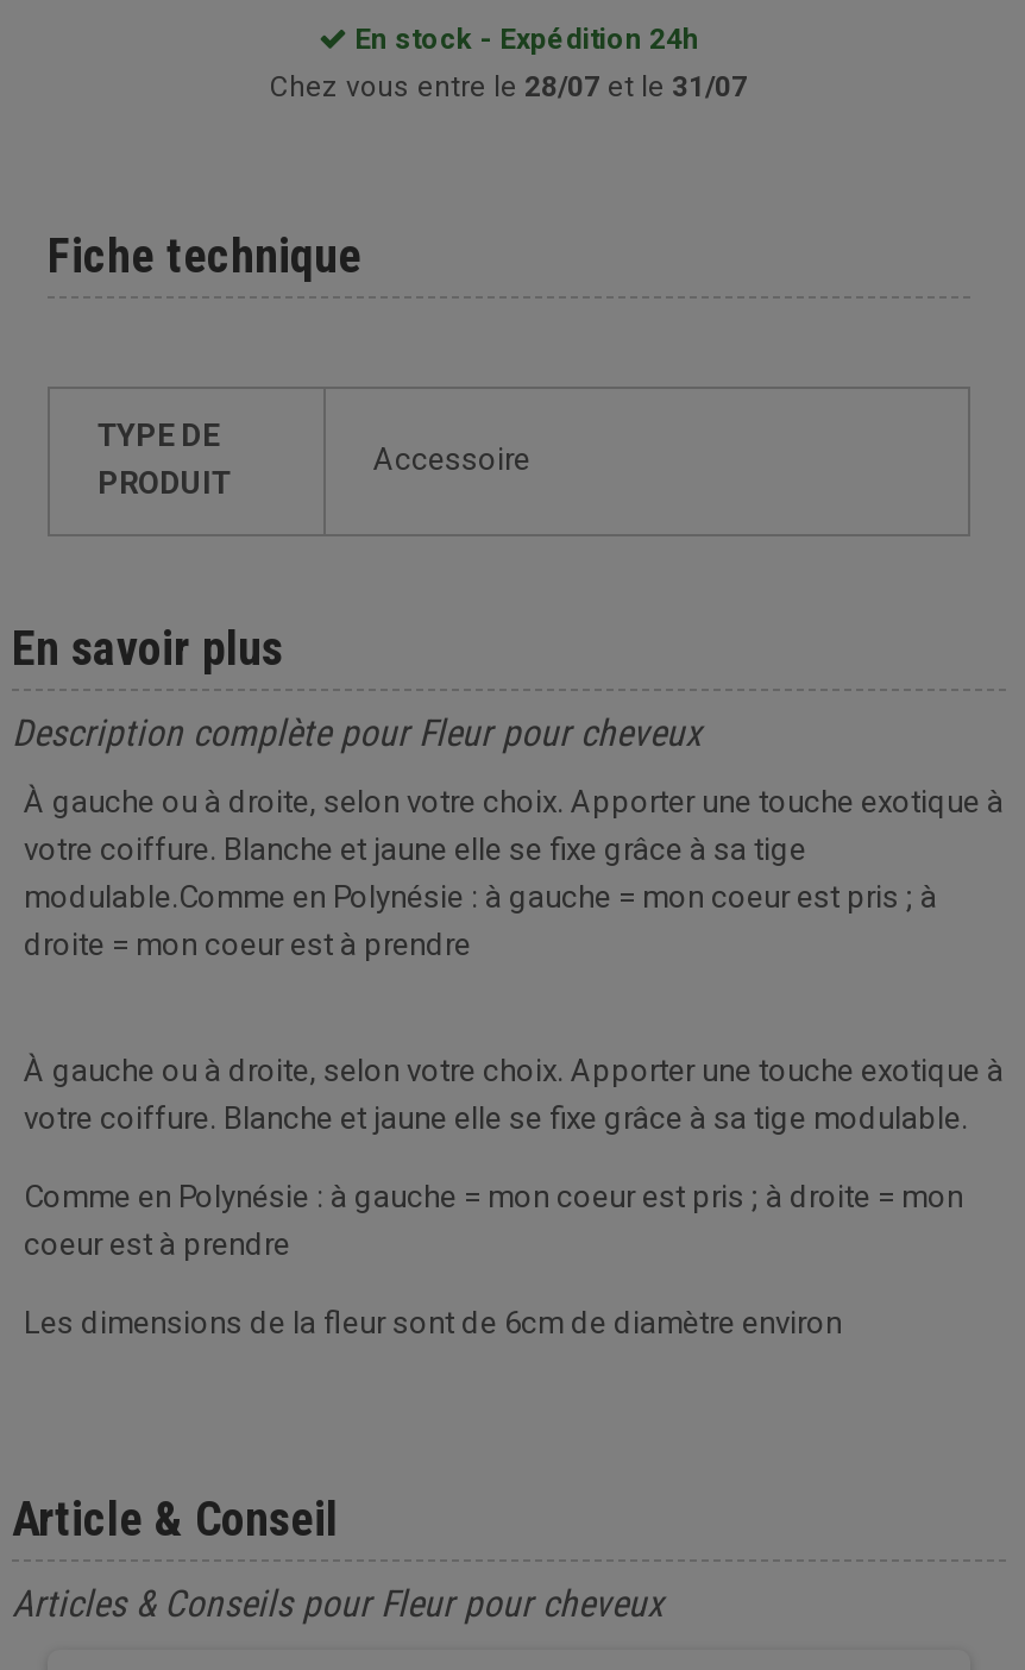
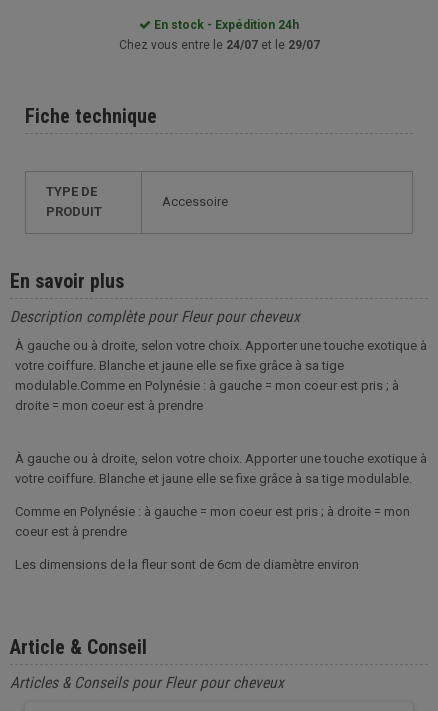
[270,70,748,103] Chez vous entre le 28/07 et le 31/07 -> [118,38,319,52] Chez vous entre le 24/07 et le 29/07

